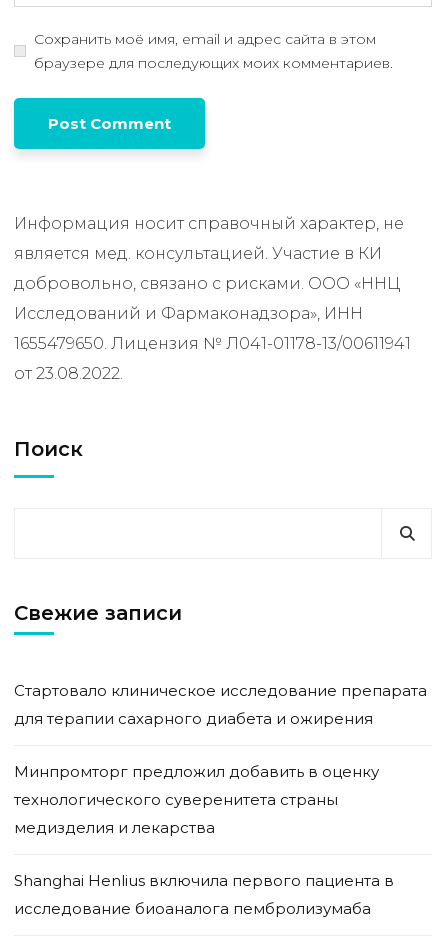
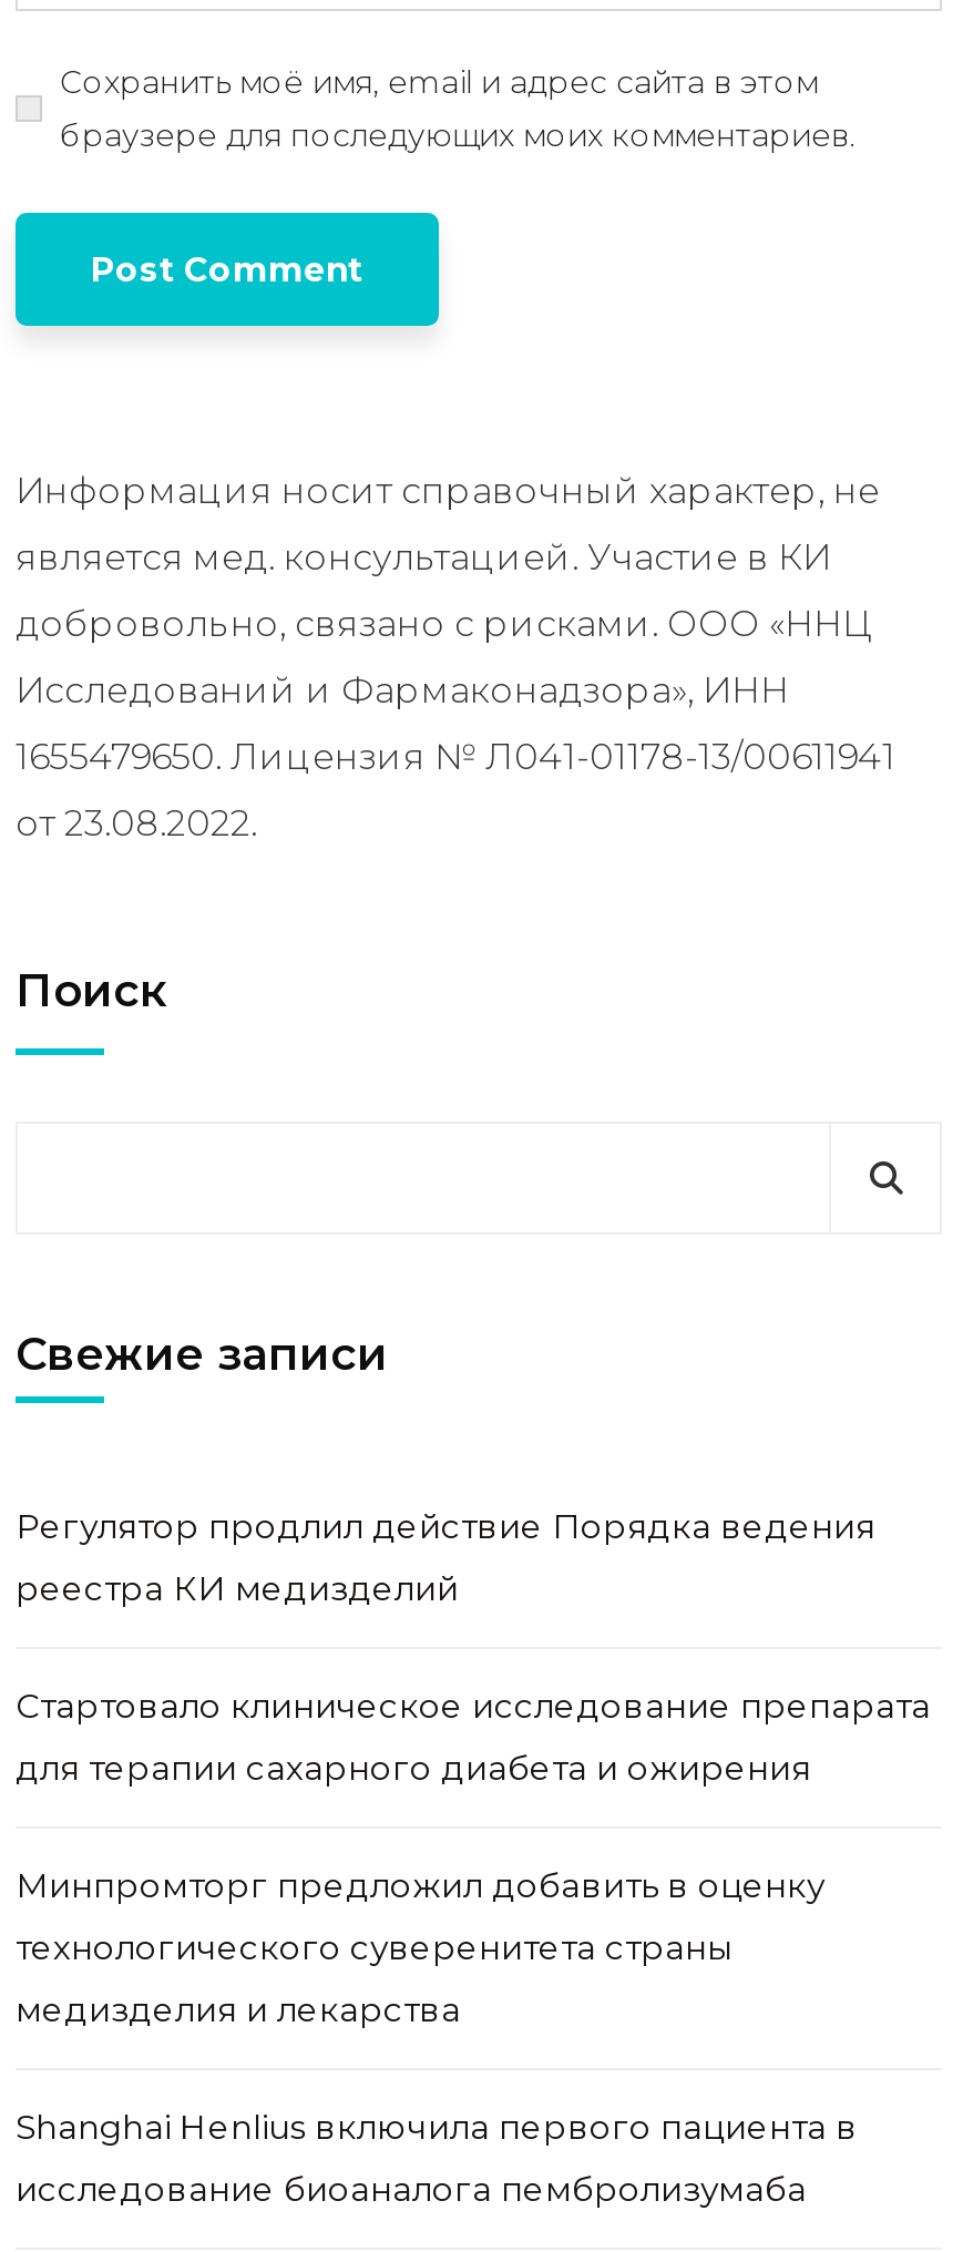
none -> [16,1505,875,1609] Регулятор продлил действие Порядка ведения | реестра КИ медизделий

